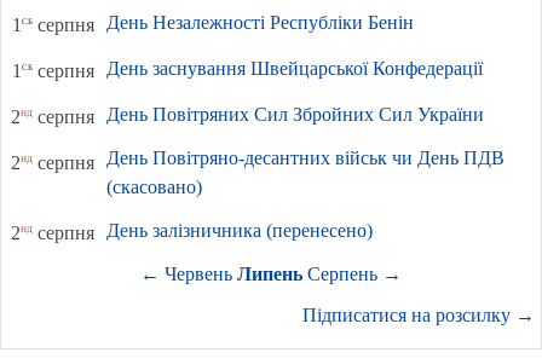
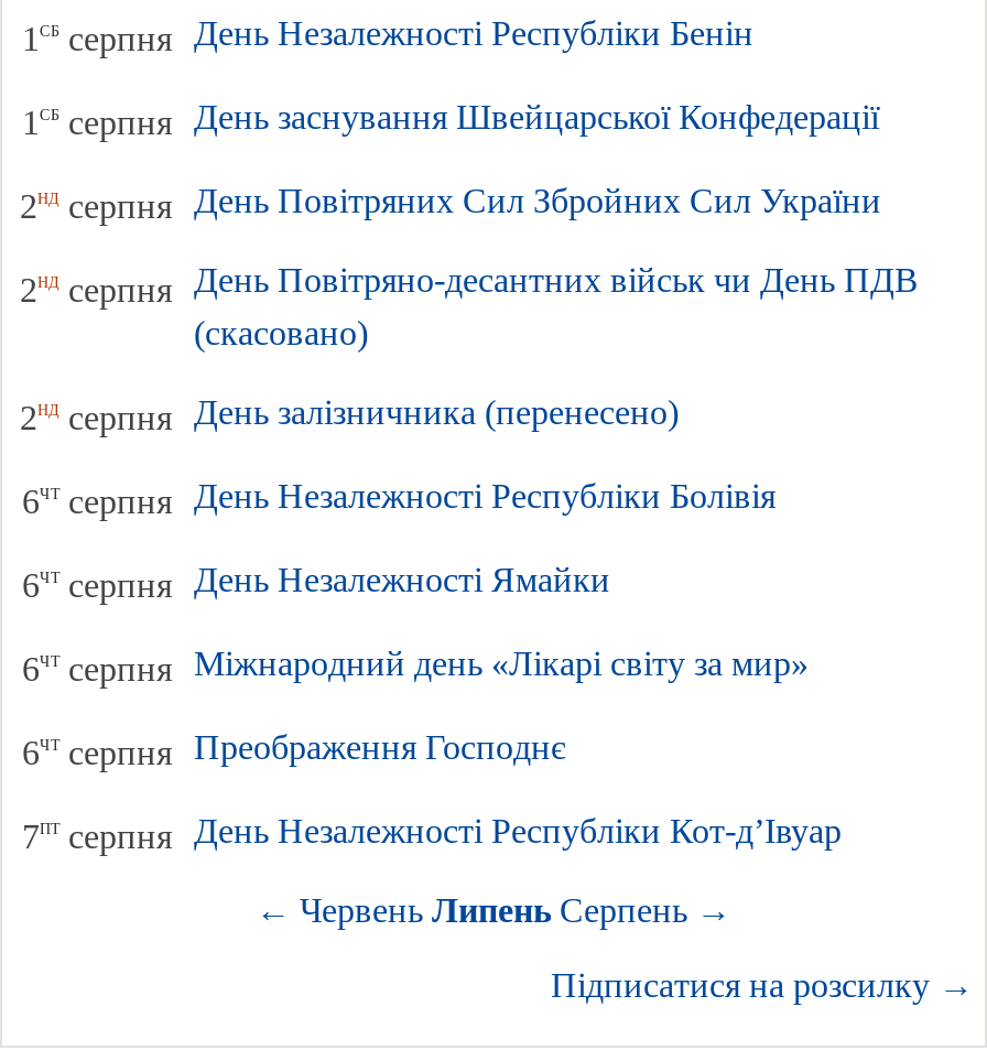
none -> [22,477,842,855] 6чт серпня День Незалежності Республіки Болівія | 6чт серпня День Незалежності Ямайки | 6чт серпня Міжнародний день «Лікарі світу за мир» | 6чт серпня Преображення Господнє | 7пт серпня День Незалежності Республіки Кот-д’Івуар

